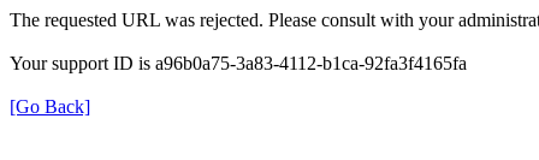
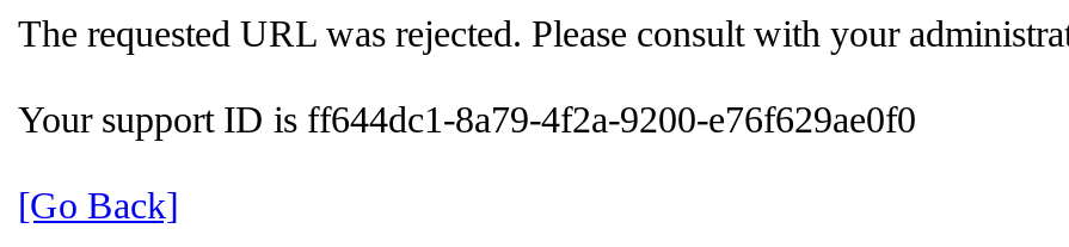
[10,53,467,73] Your support ID is a96b0a75-3a83-4112-b1ca-92fa3f4165fa -> [18,99,916,140] Your support ID is ff644dc1-8a79-4f2a-9200-e76f629ae0f0

